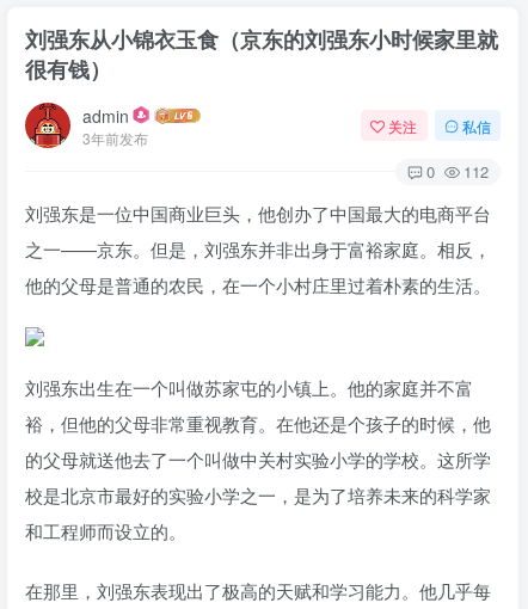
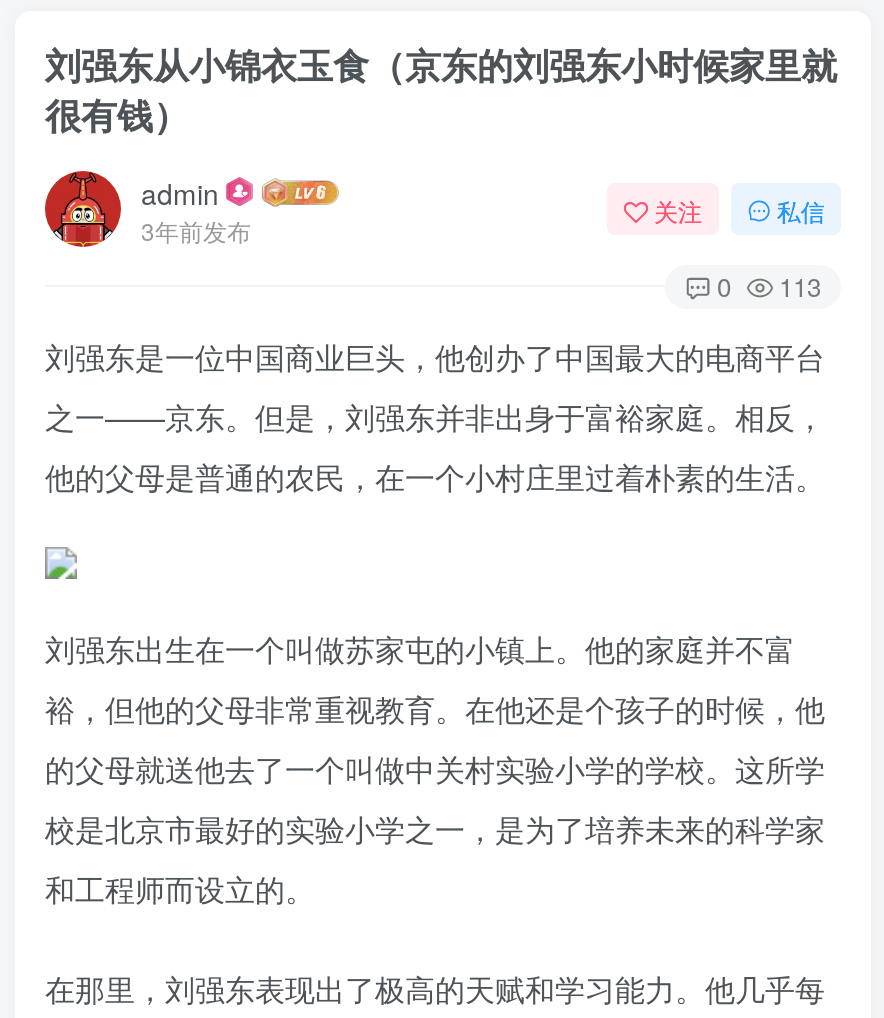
[426,160,489,183] 0 112 -> [717,267,821,305] 0 113

